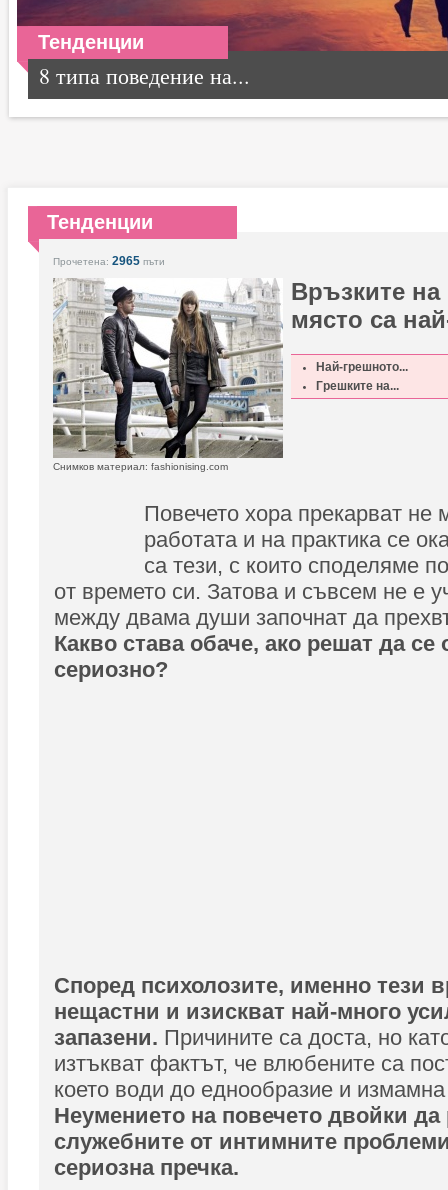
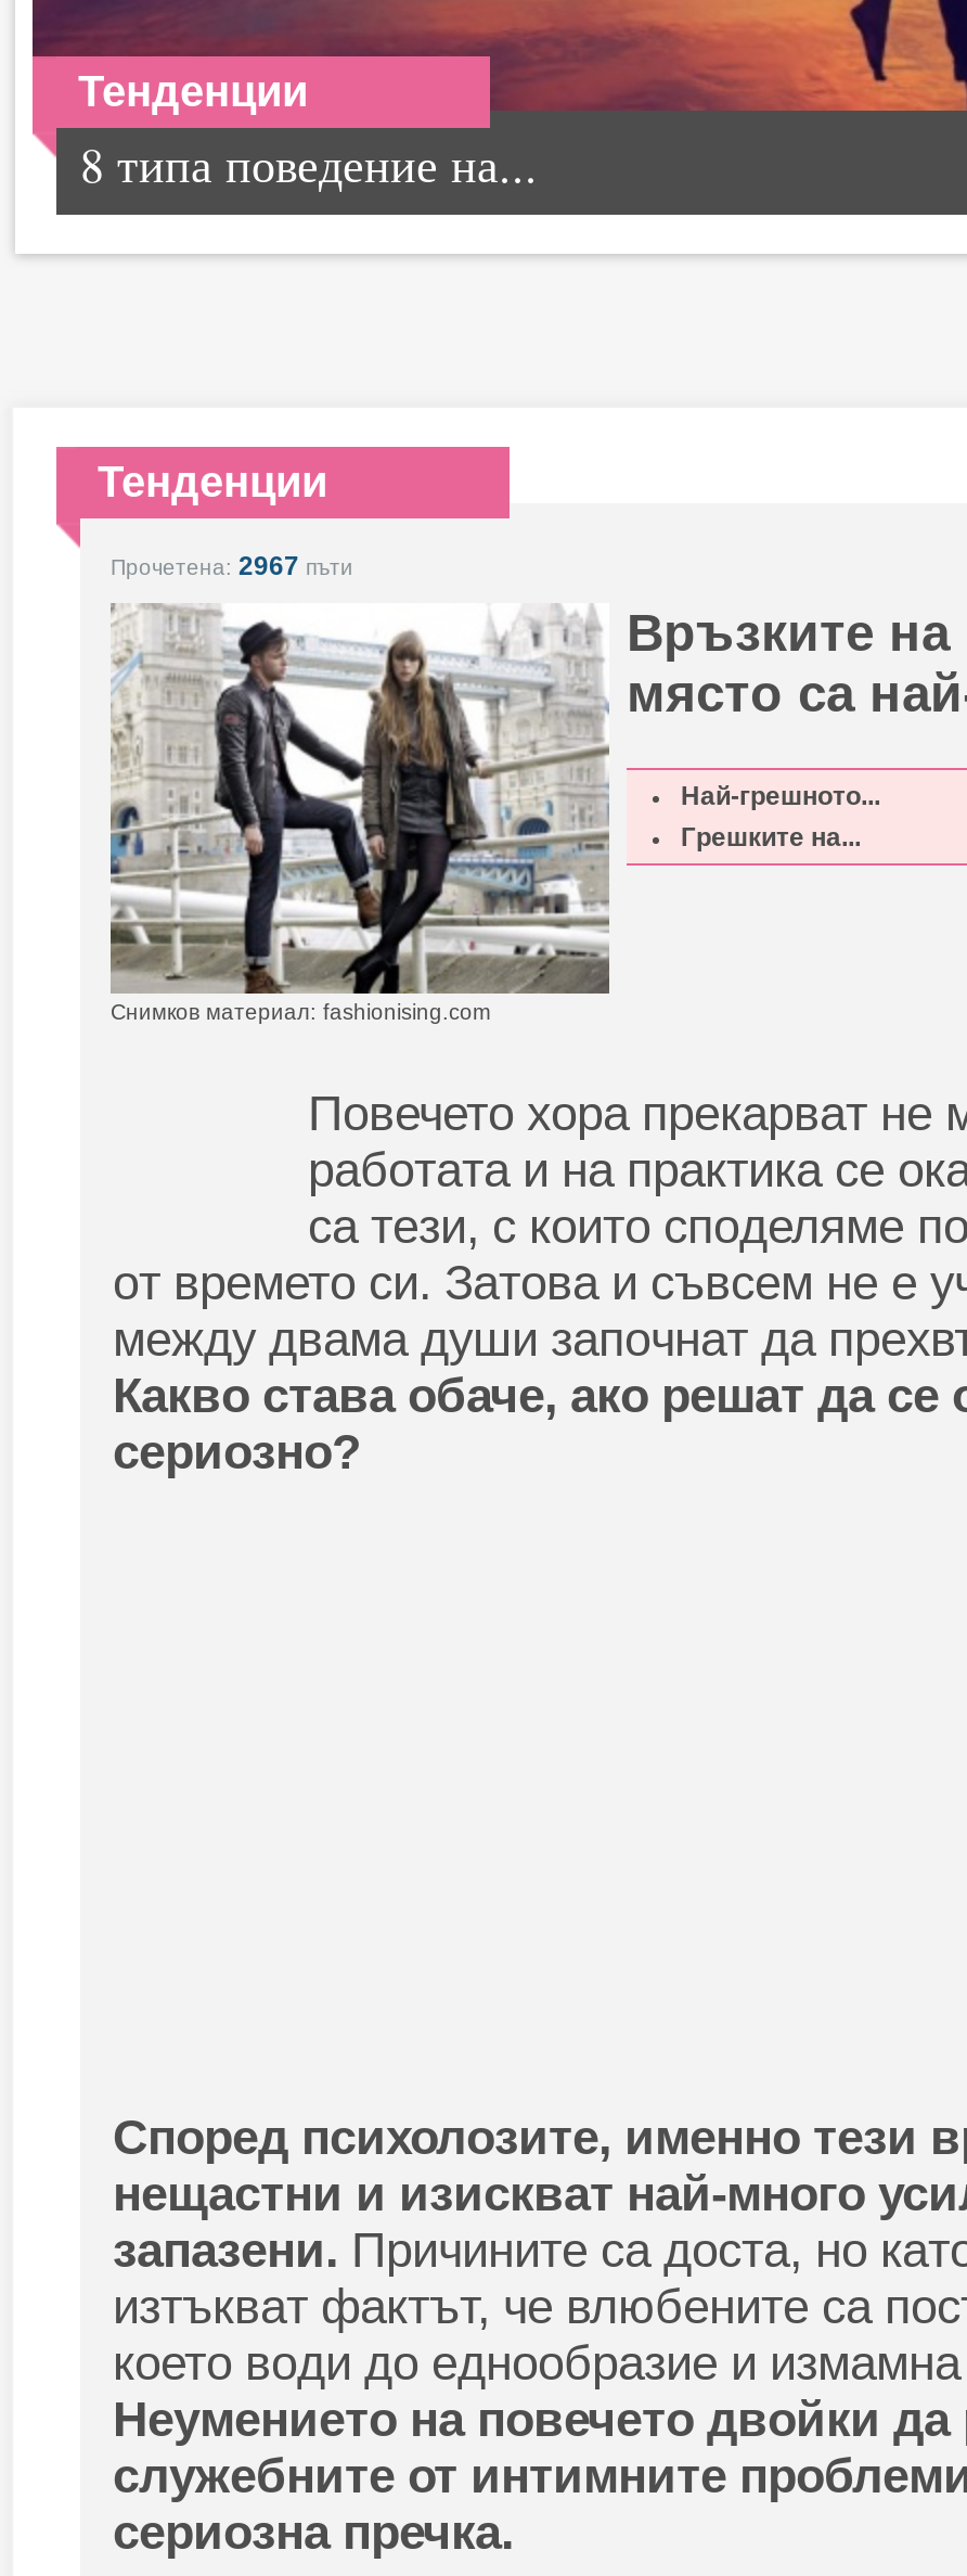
[53,254,165,268] Прочетена: 2965 пъти -> [111,551,353,581] Прочетена: 2967 пъти

